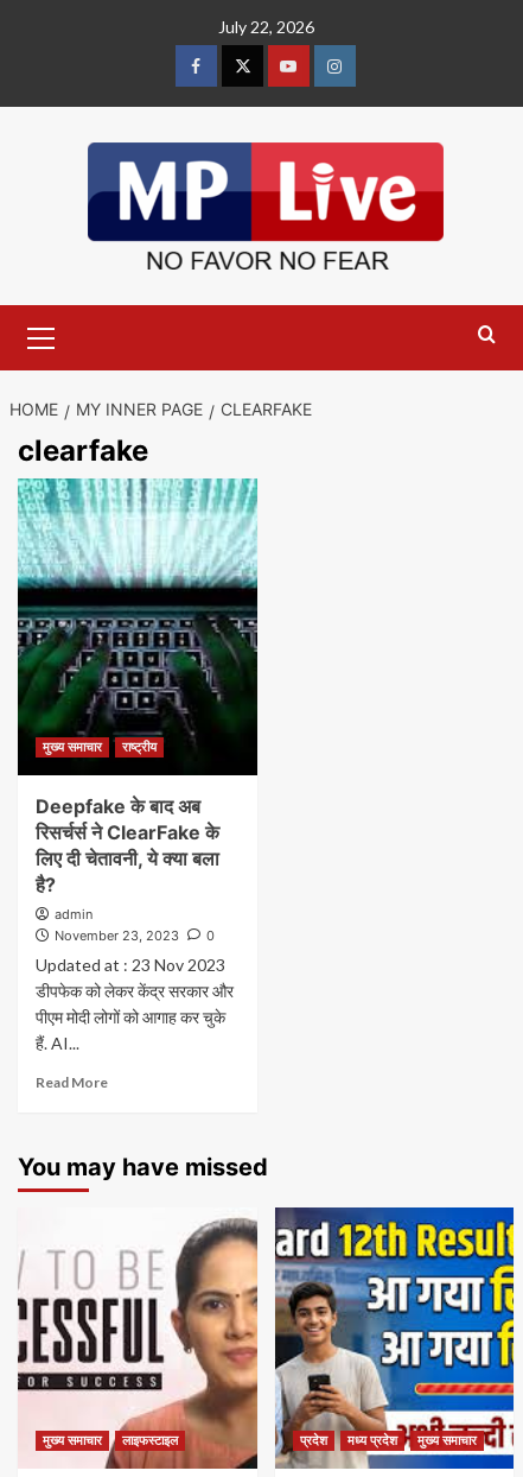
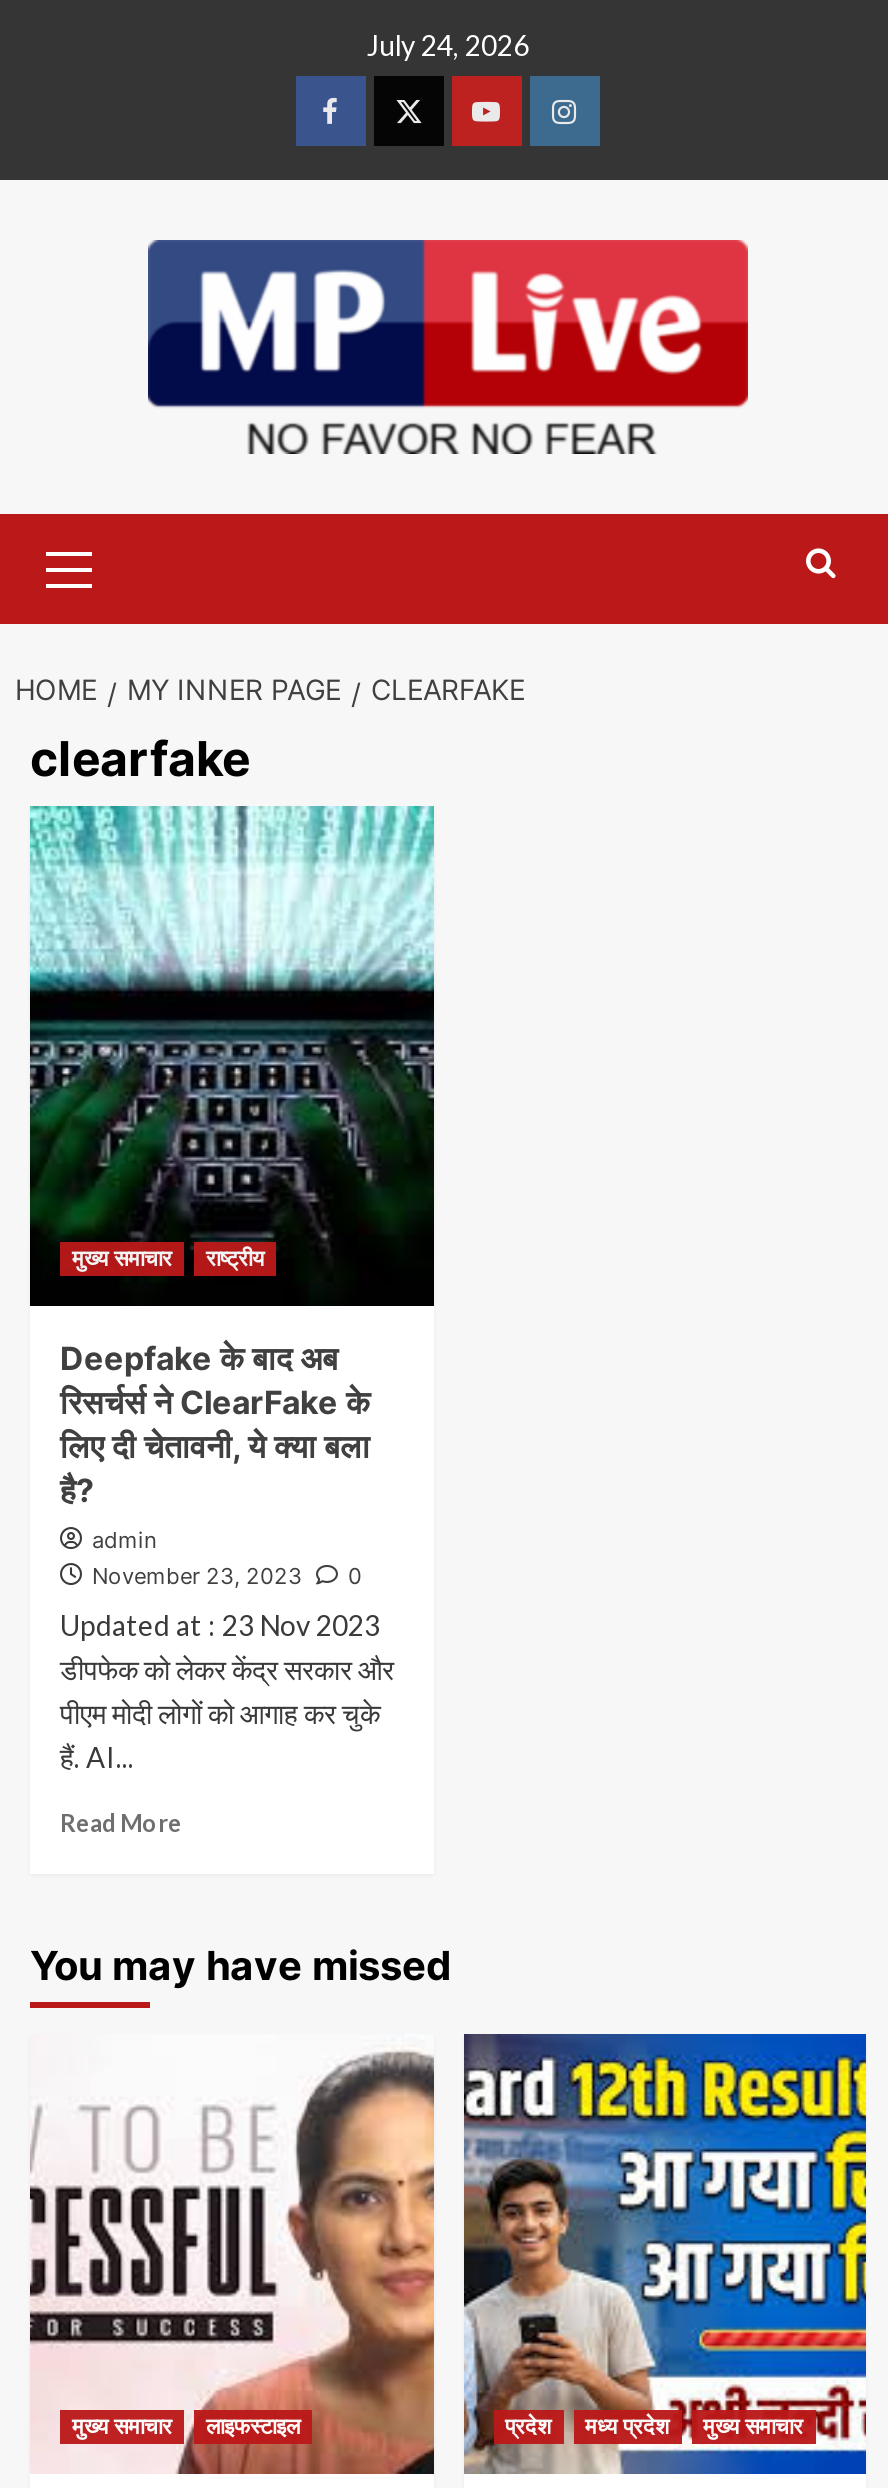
[218,17,314,37] July 22, 2026 -> [367,28,529,62] July 24, 2026

